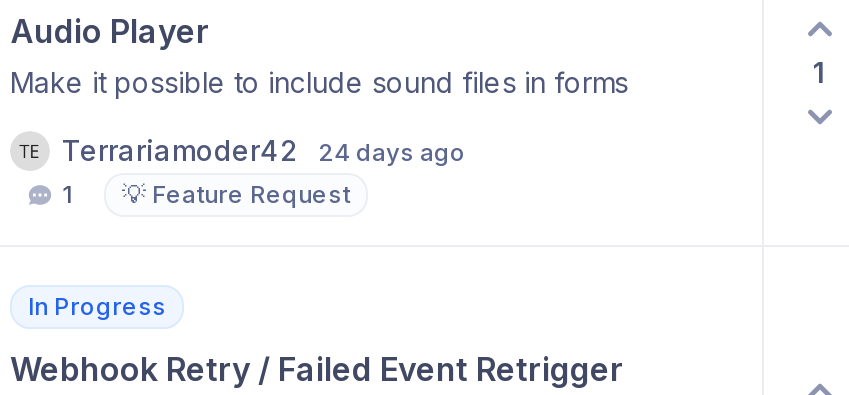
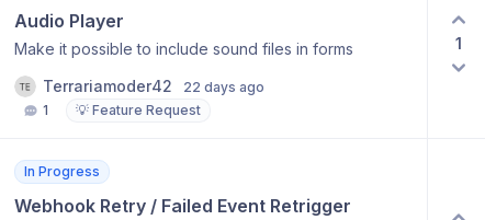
[62,133,466,167] Terrariamoder42 24 days ago -> [43,77,264,95] Terrariamoder42 22 days ago

